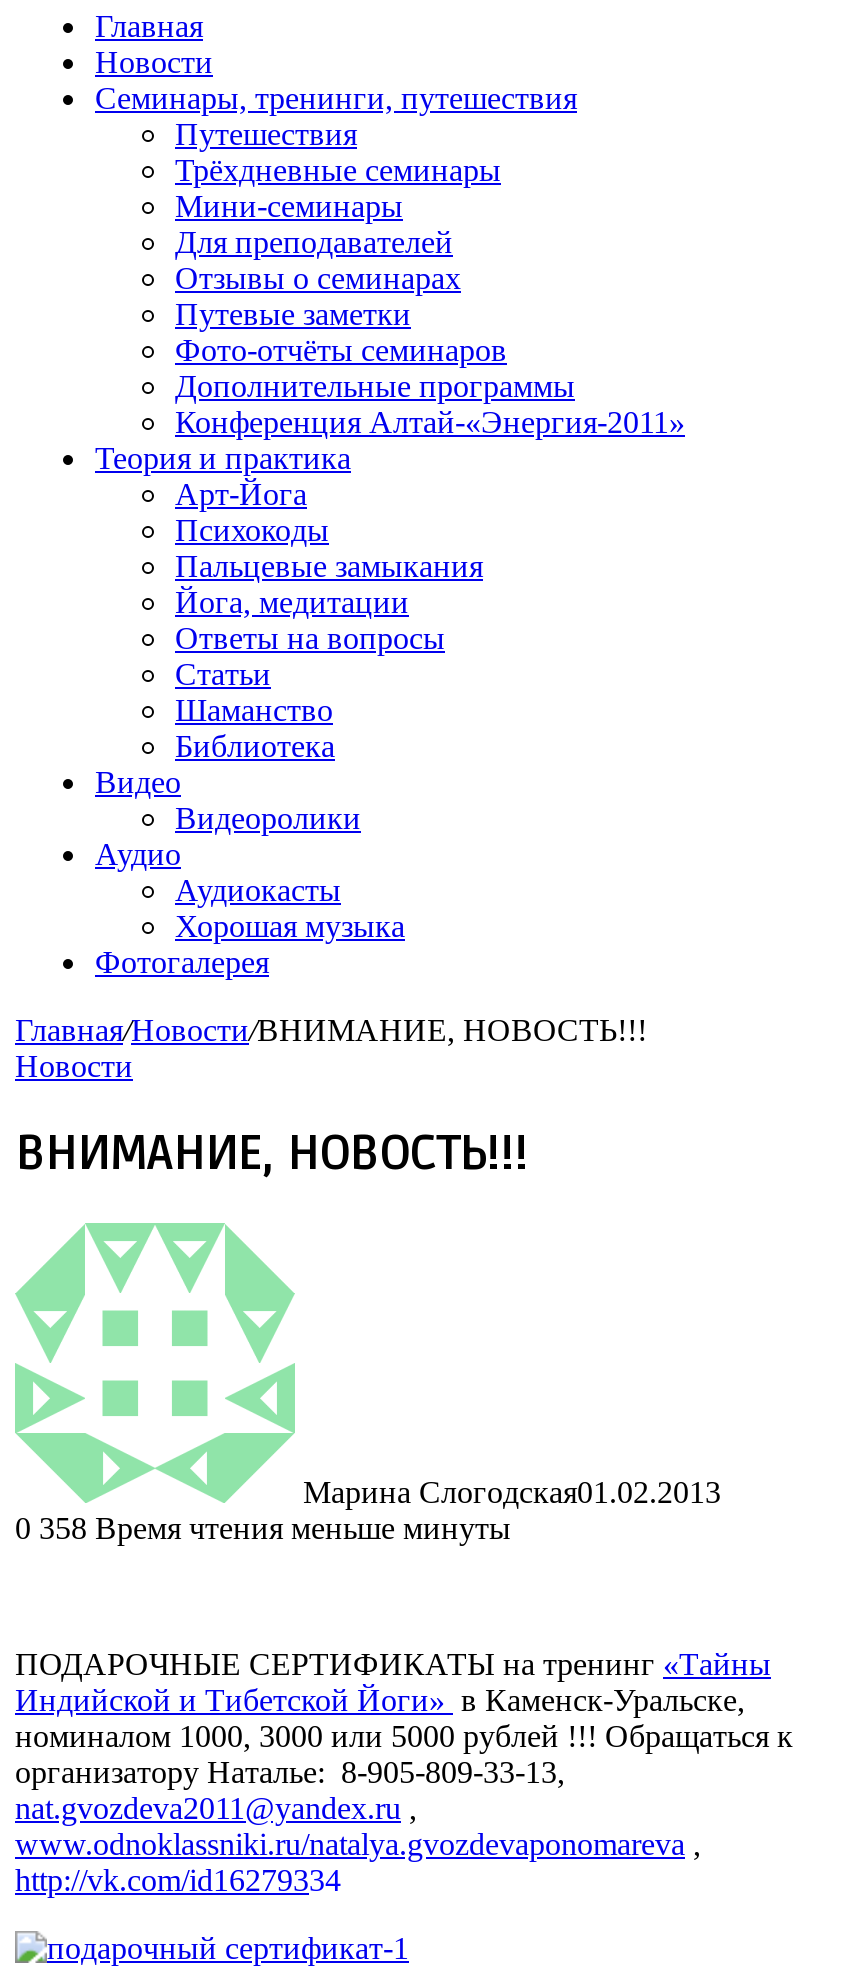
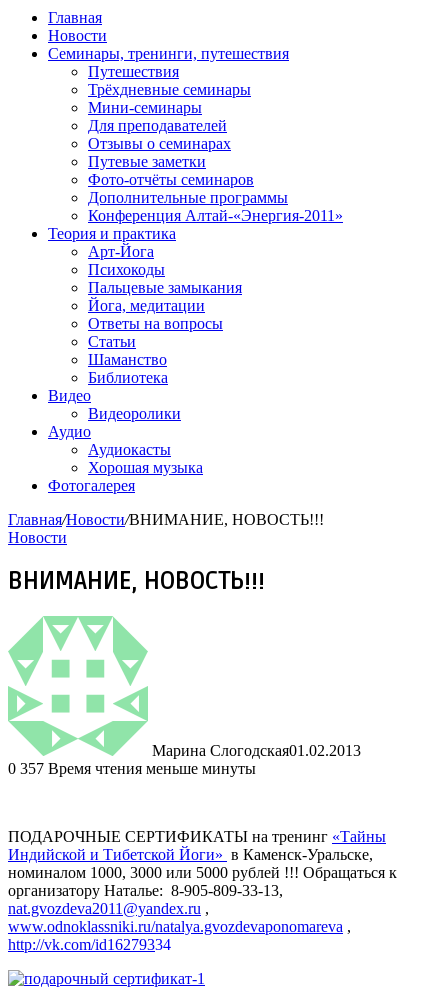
[15,1511,511,1545] 0 358 Время чтения меньше минуты -> [8,760,256,777] 0 357 Время чтения меньше минуты

